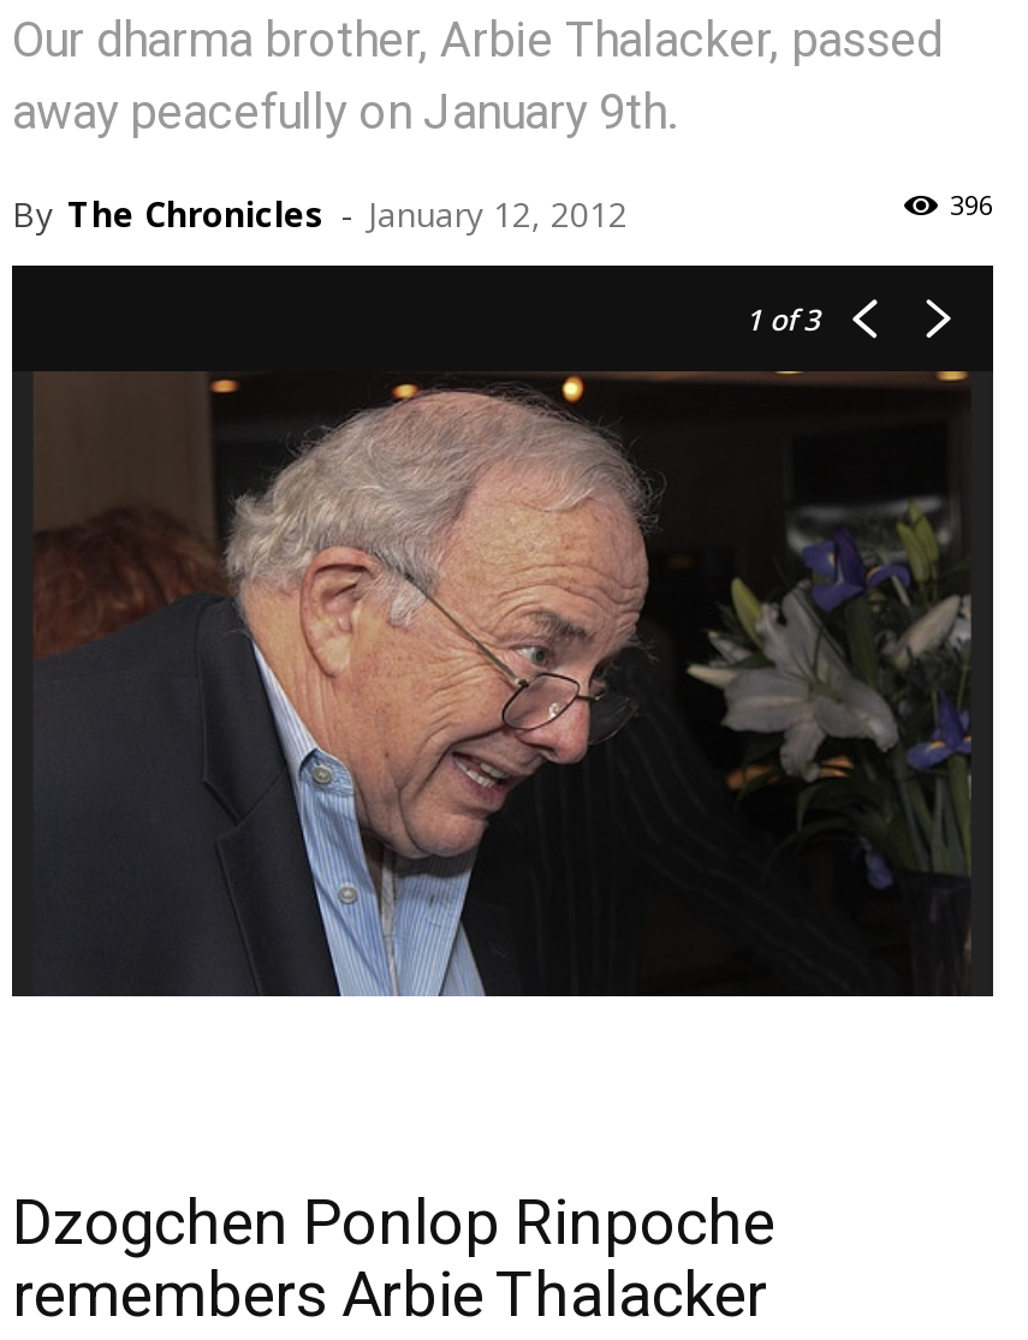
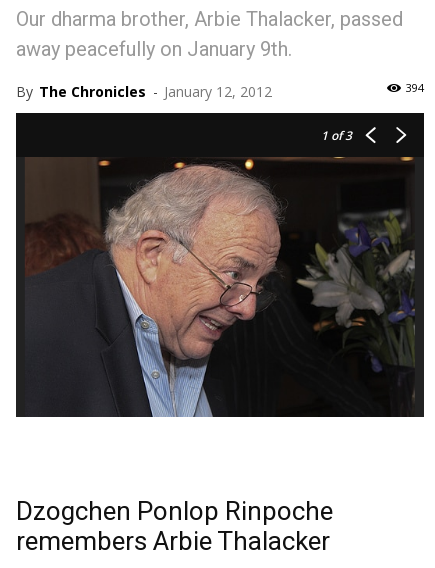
[950,186,993,222] 396 -> [406,80,424,95] 394

